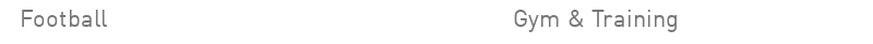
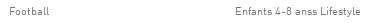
[513,10,679,33] Gym & Training -> [235,7,361,18] Enfants 4-8 anss Lifestyle

